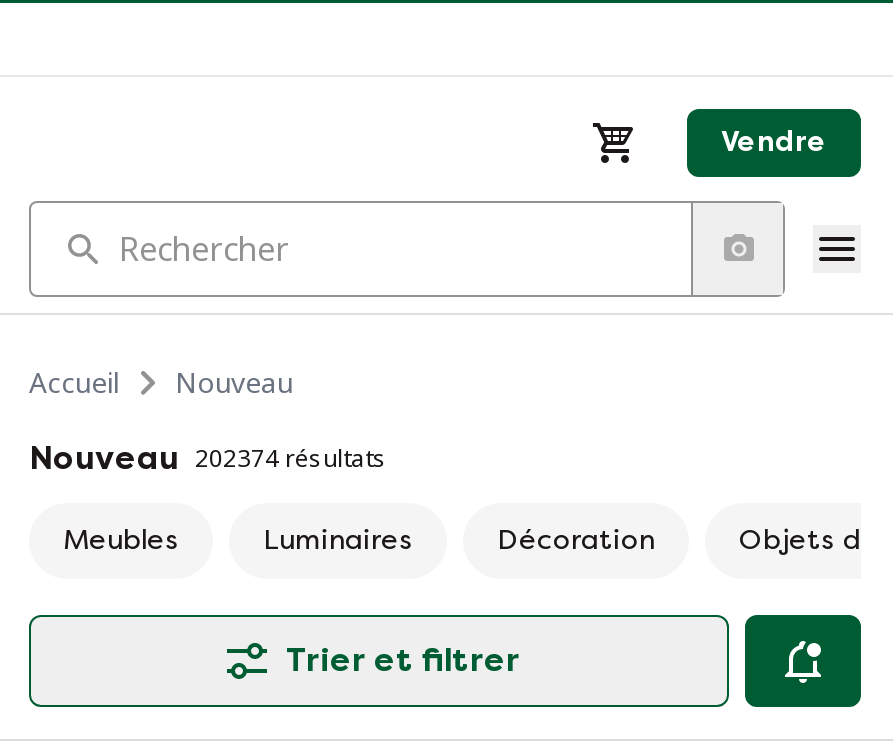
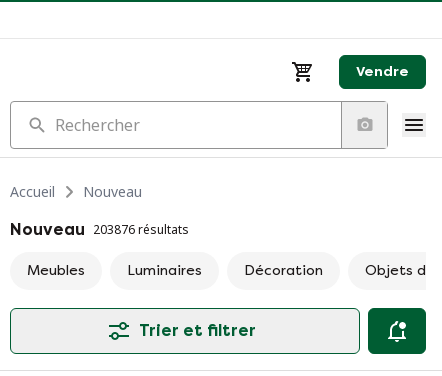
[29,439,387,477] Nouveau 202374 résultats -> [10,220,189,239] Nouveau 203876 résultats

